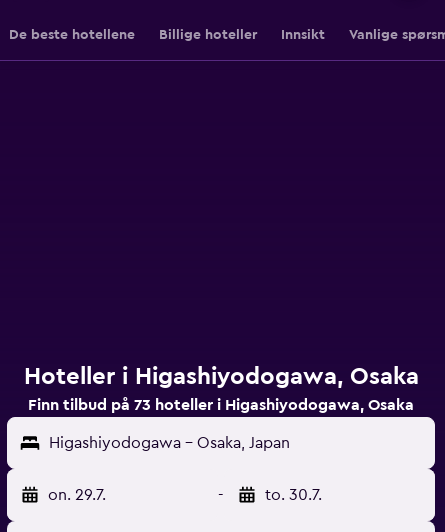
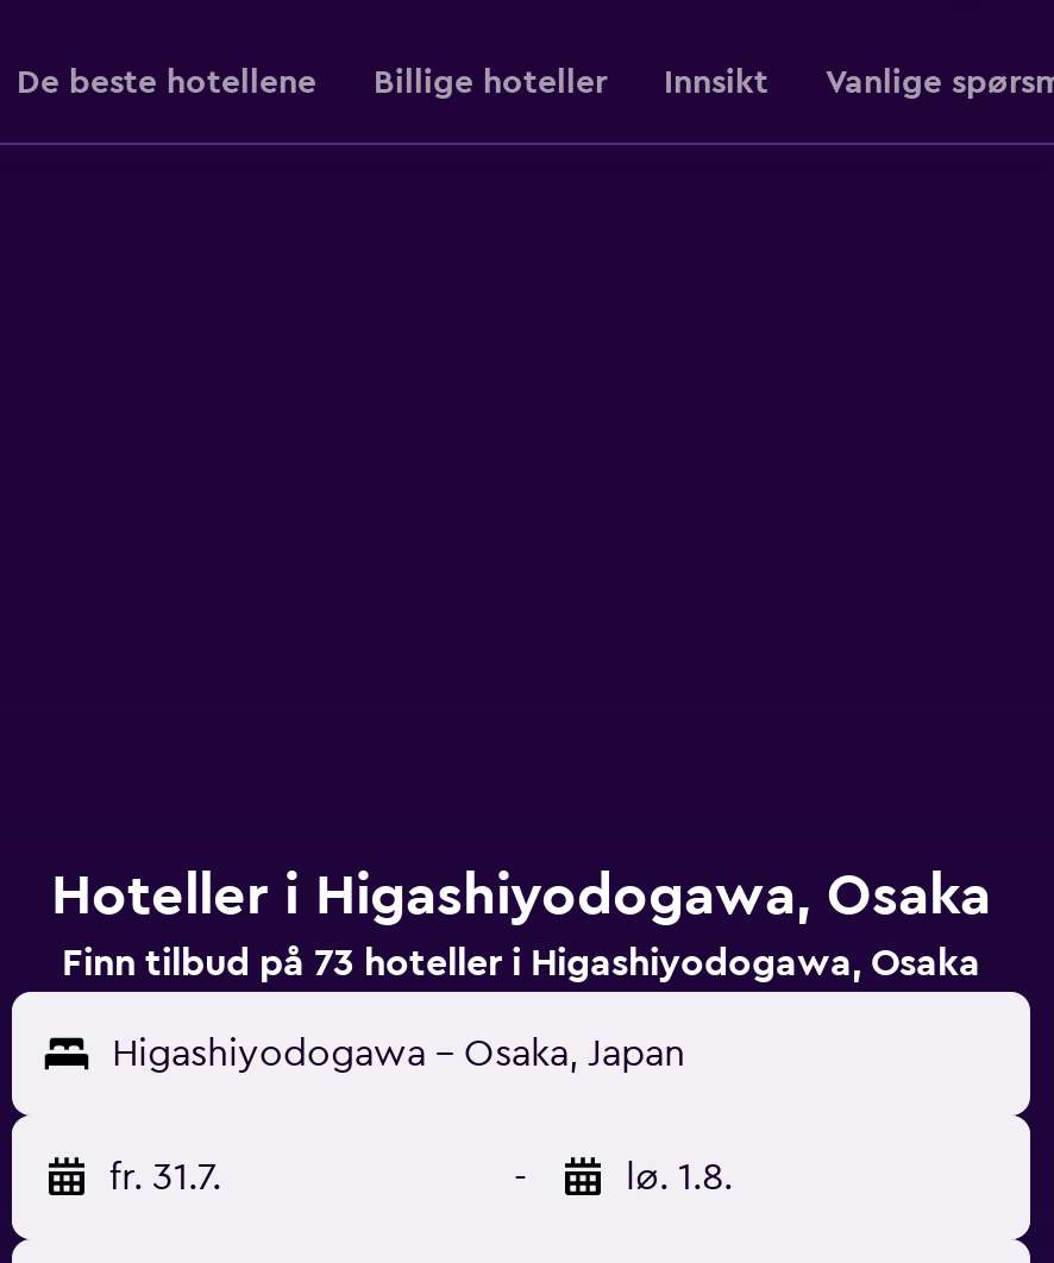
[48,487,106,503] on. 29.7. -> [109,1158,221,1196] fr. 31.7.
[265,487,322,503] to. 30.7. -> [626,1158,733,1196] lø. 1.8.

